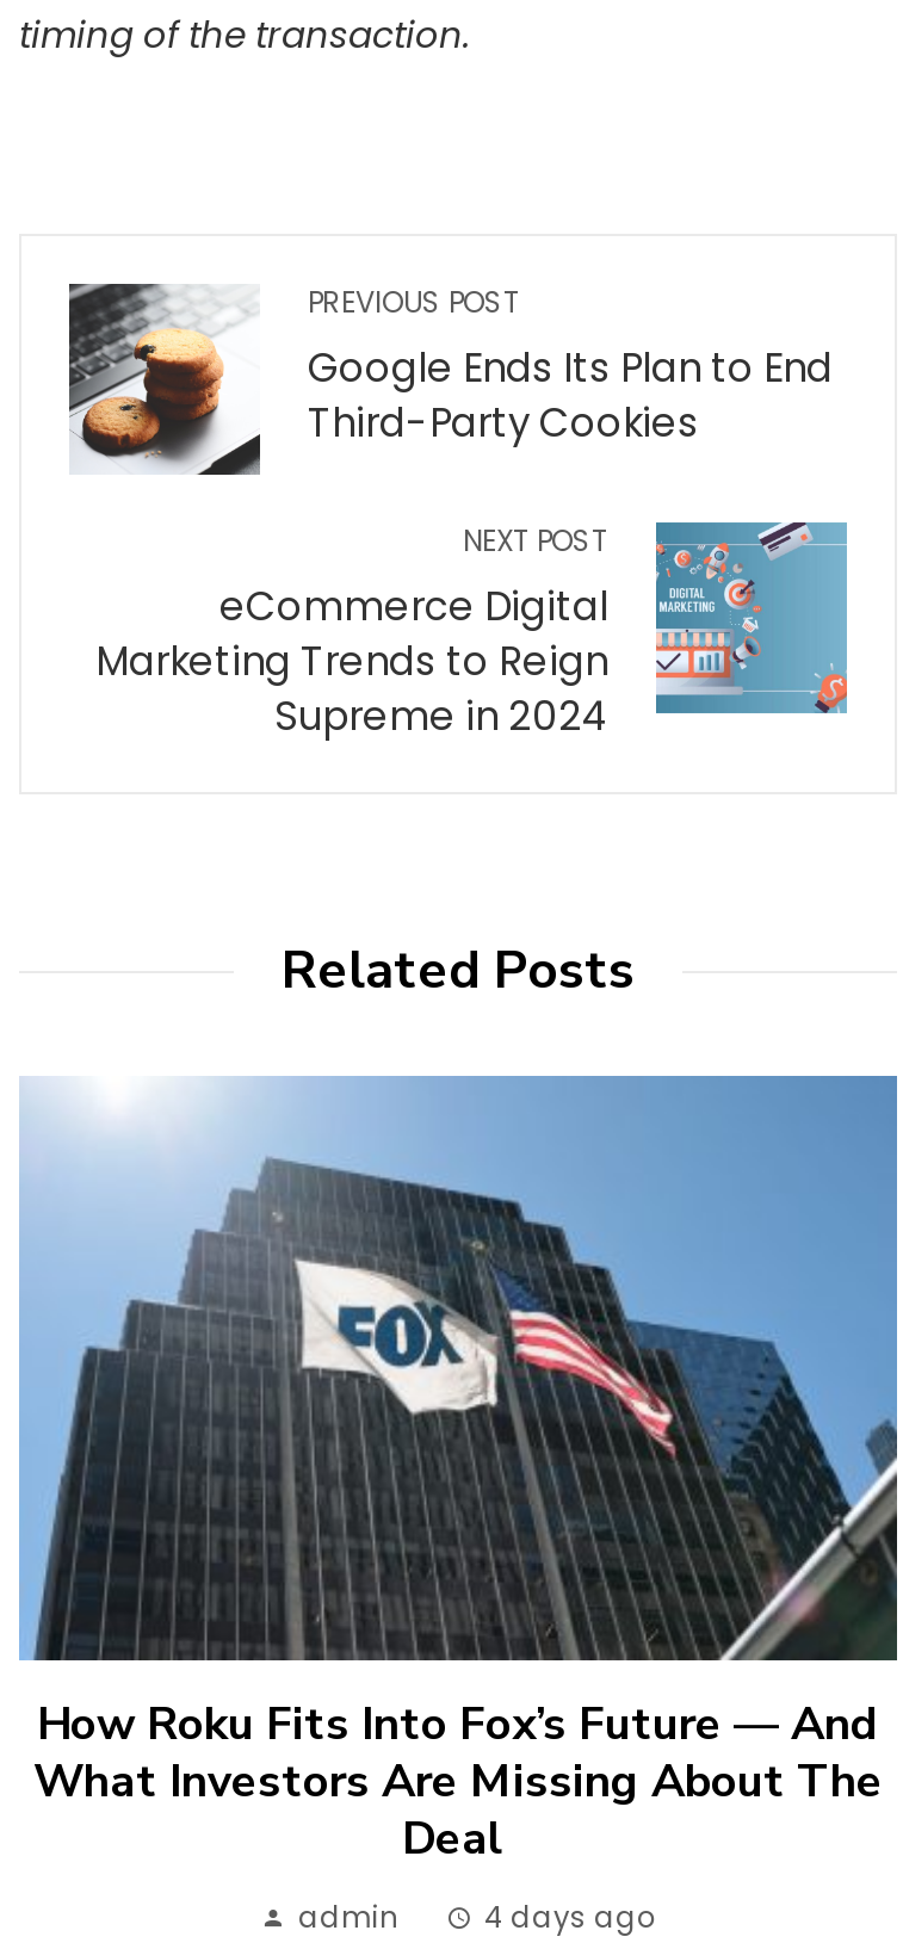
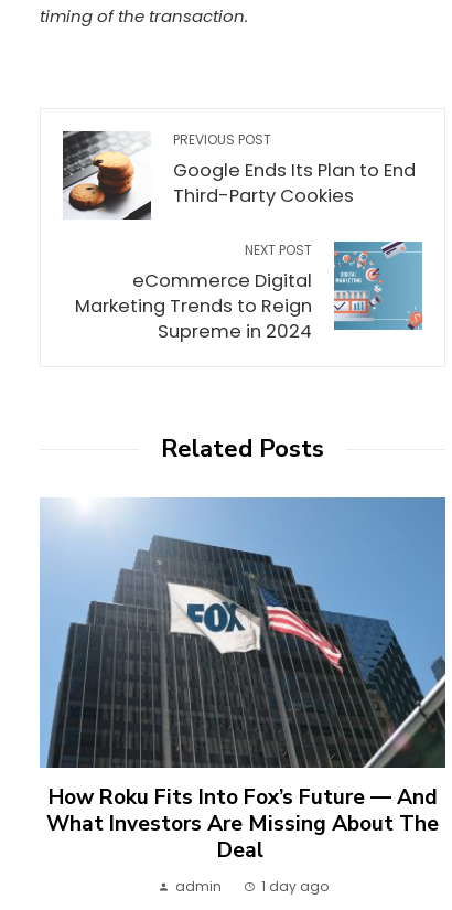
[484,1897,656,1938] 4 days ago -> [261,877,328,896] 1 day ago

